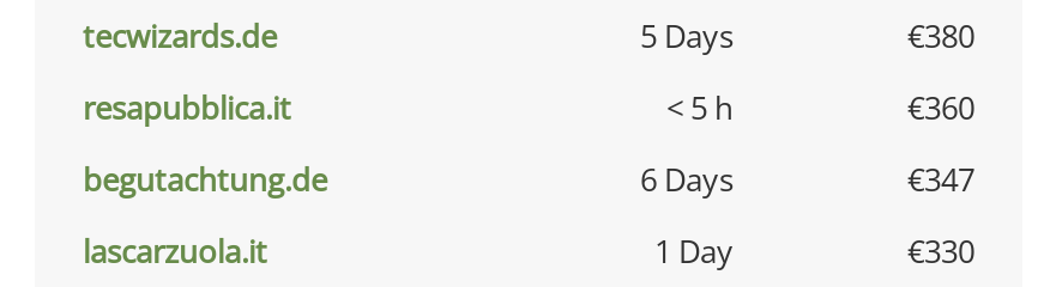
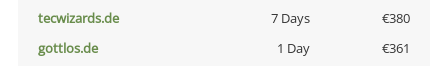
[640,13,734,56] 5 Days -> [270,8,309,26] 7 Days
[83,85,974,271] resapubblica.it | < 5 h | €360 | begutachtung.de | 6 Days | €347 | lascarzuola.it -> [38,38,98,56] gottlos.de
[907,228,974,271] €330 -> [382,38,410,56] €361

